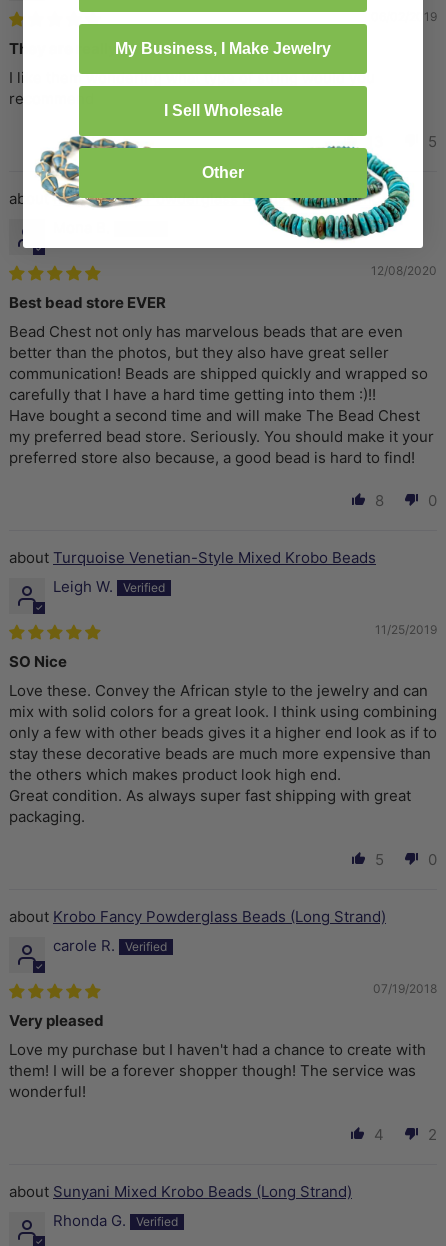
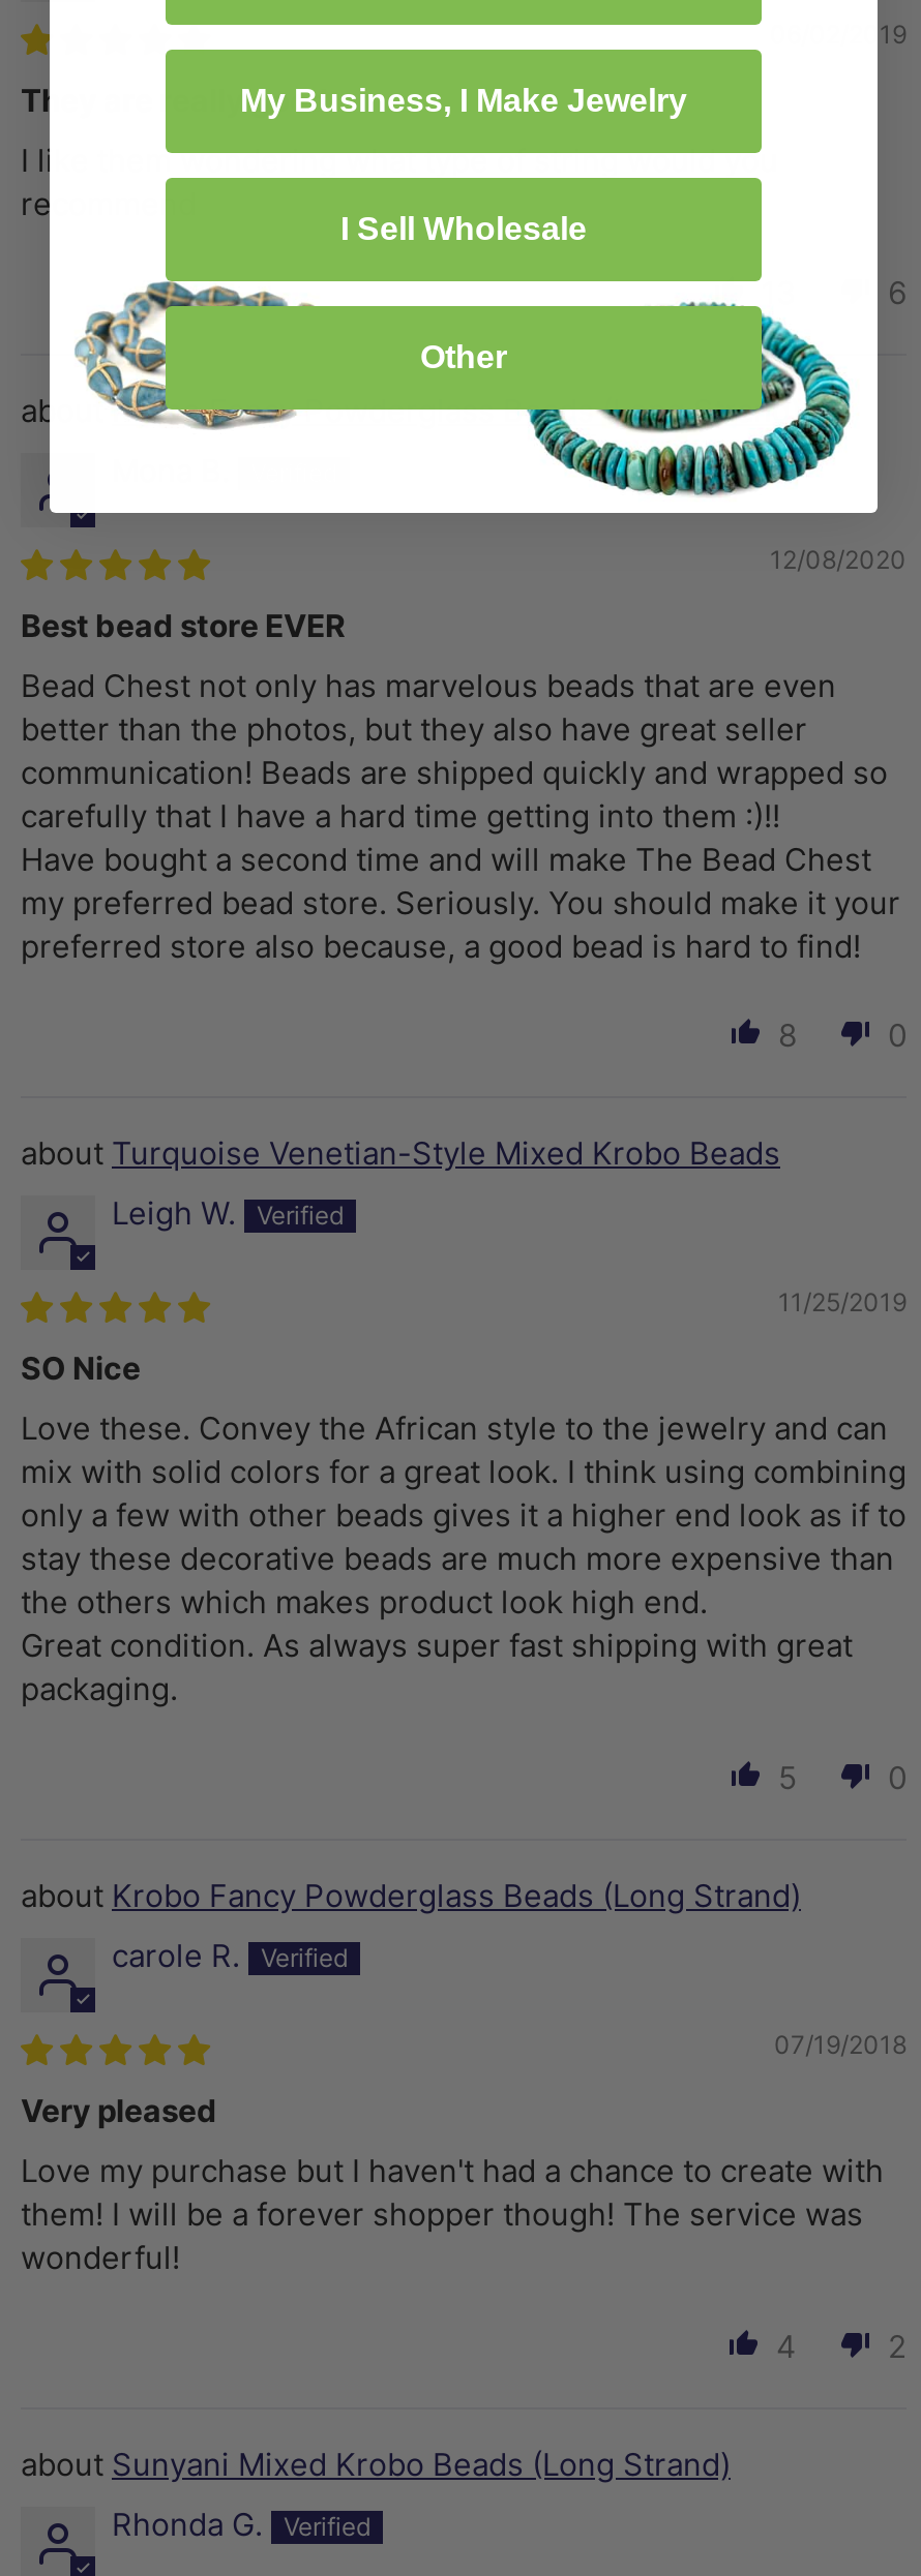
[428,132,437,151] 5 -> [888,273,907,313] 6

